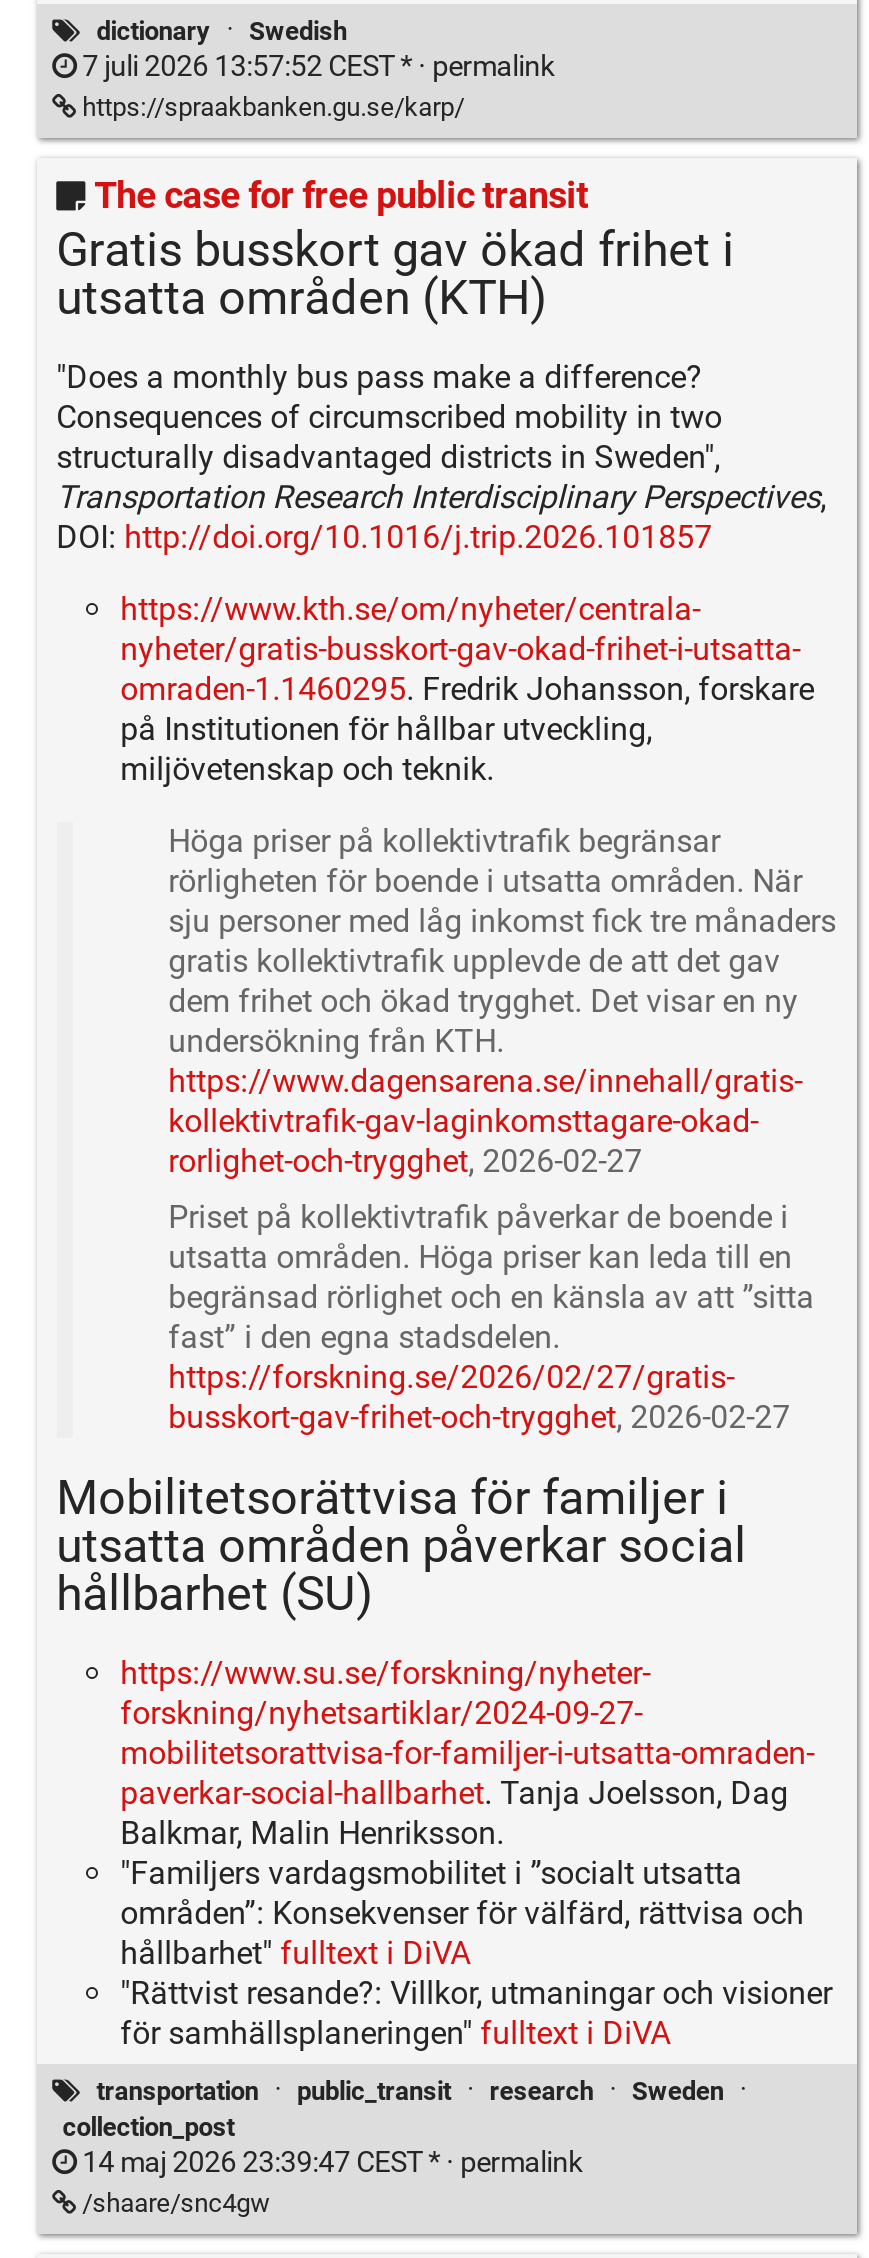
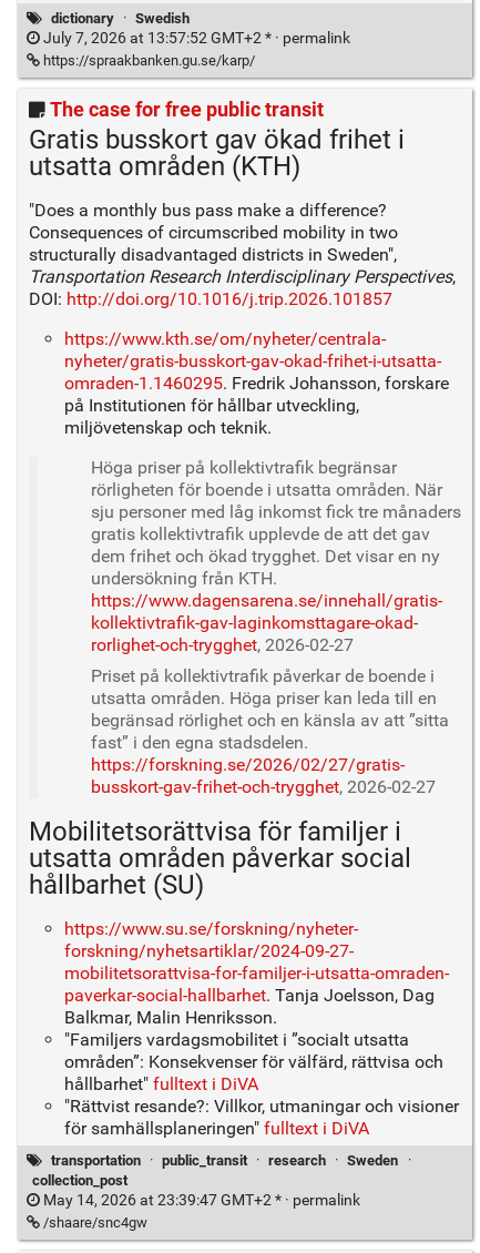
[76,50,554,84] 7 juli 2026 13:57:52 CEST * · permalink -> [40,29,350,47] July 7, 2026 at 13:57:52 GMT+2 * · permalink
[76,2146,582,2180] 14 maj 2026 23:39:47 CEST * · permalink -> [40,1191,360,1210] May 14, 2026 at 23:39:47 GMT+2 * · permalink

